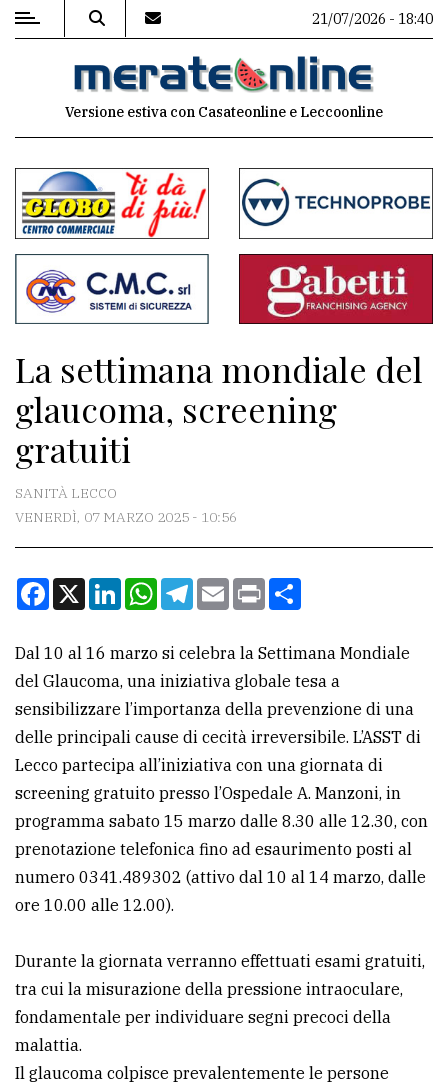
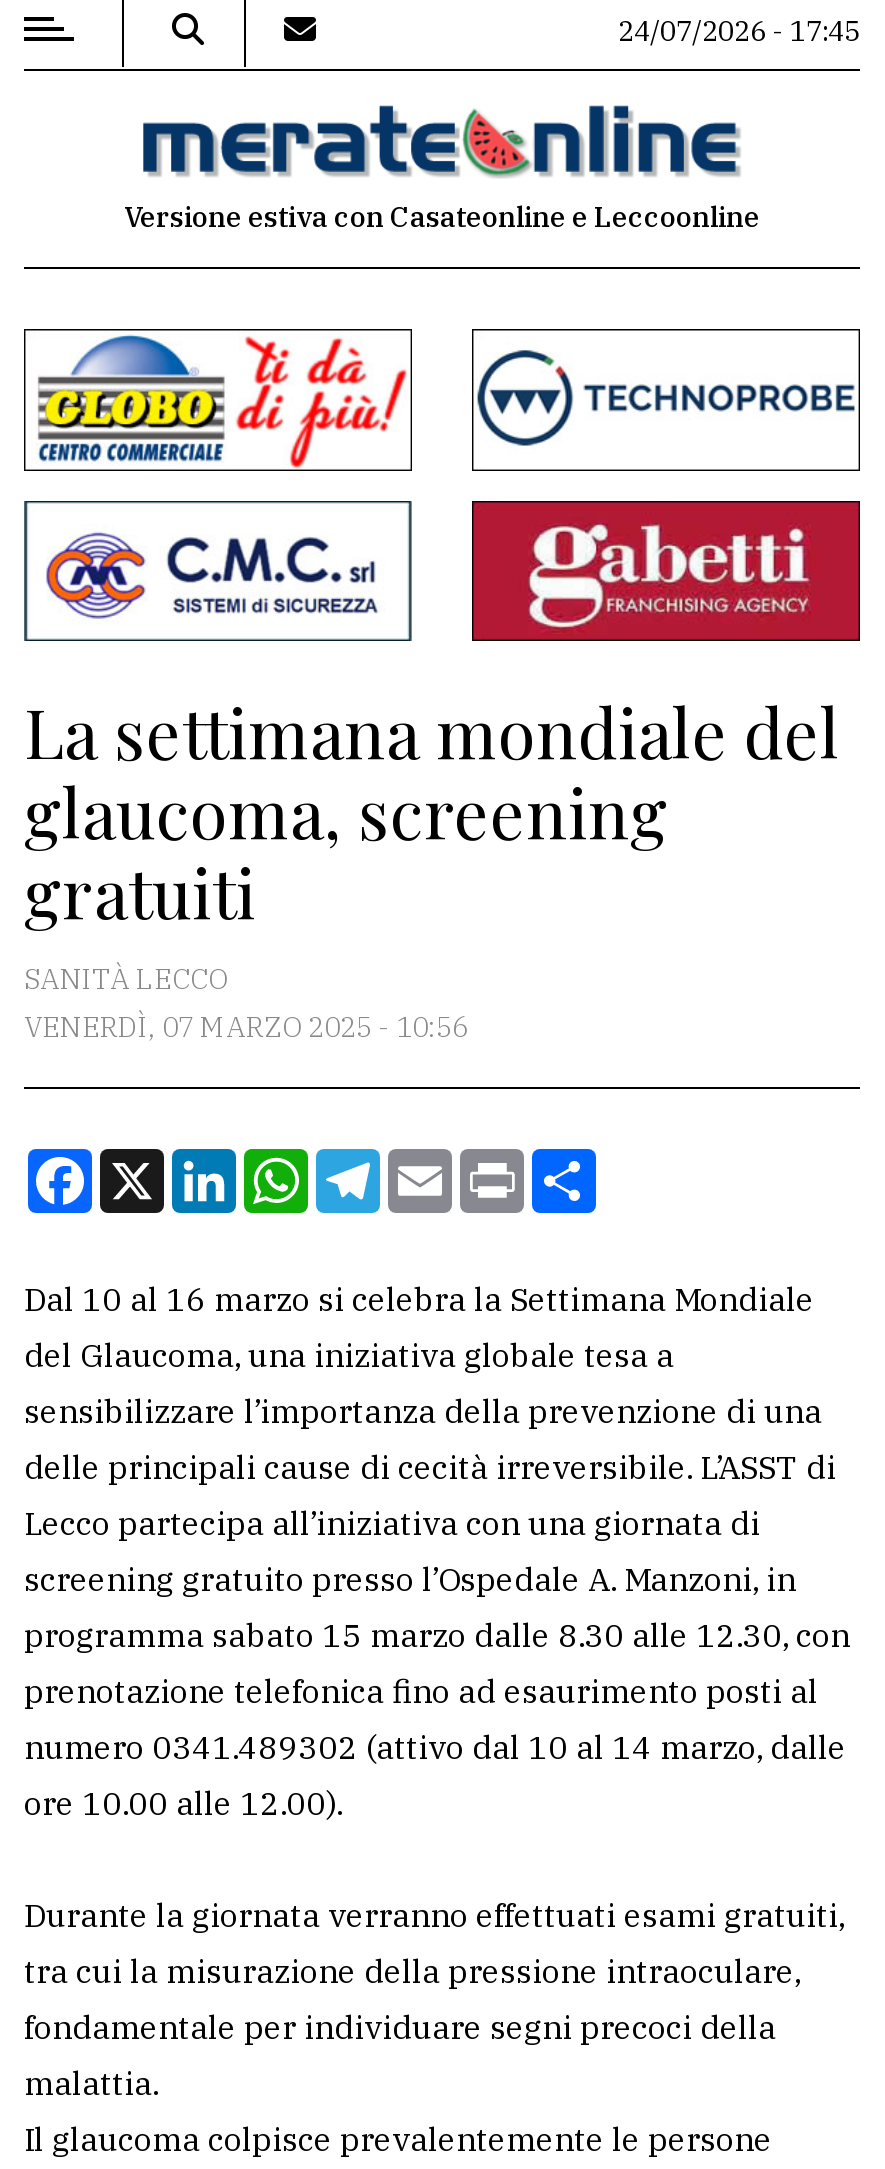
[312,10,433,28] 21/07/2026 - 18:40 -> [618,13,860,49] 24/07/2026 - 17:45

